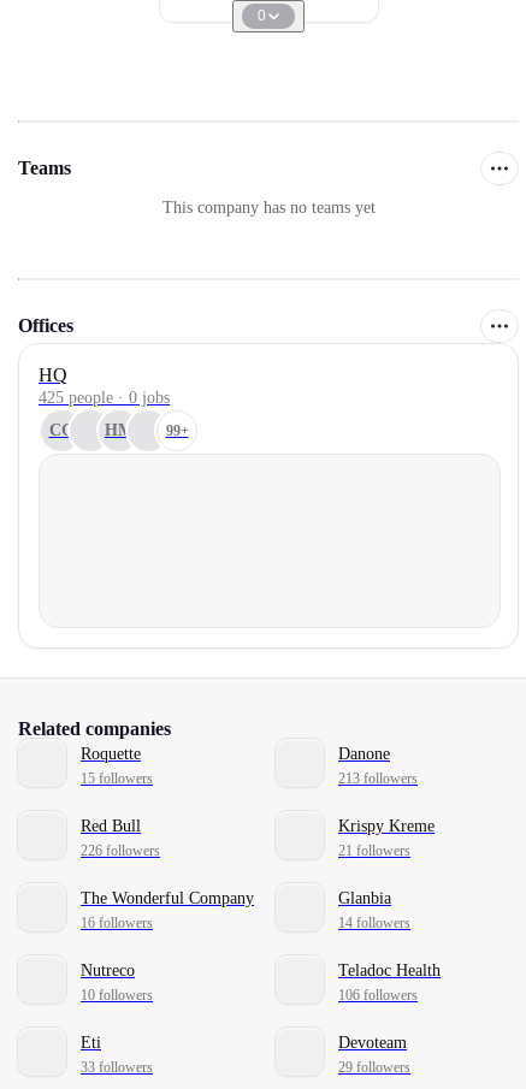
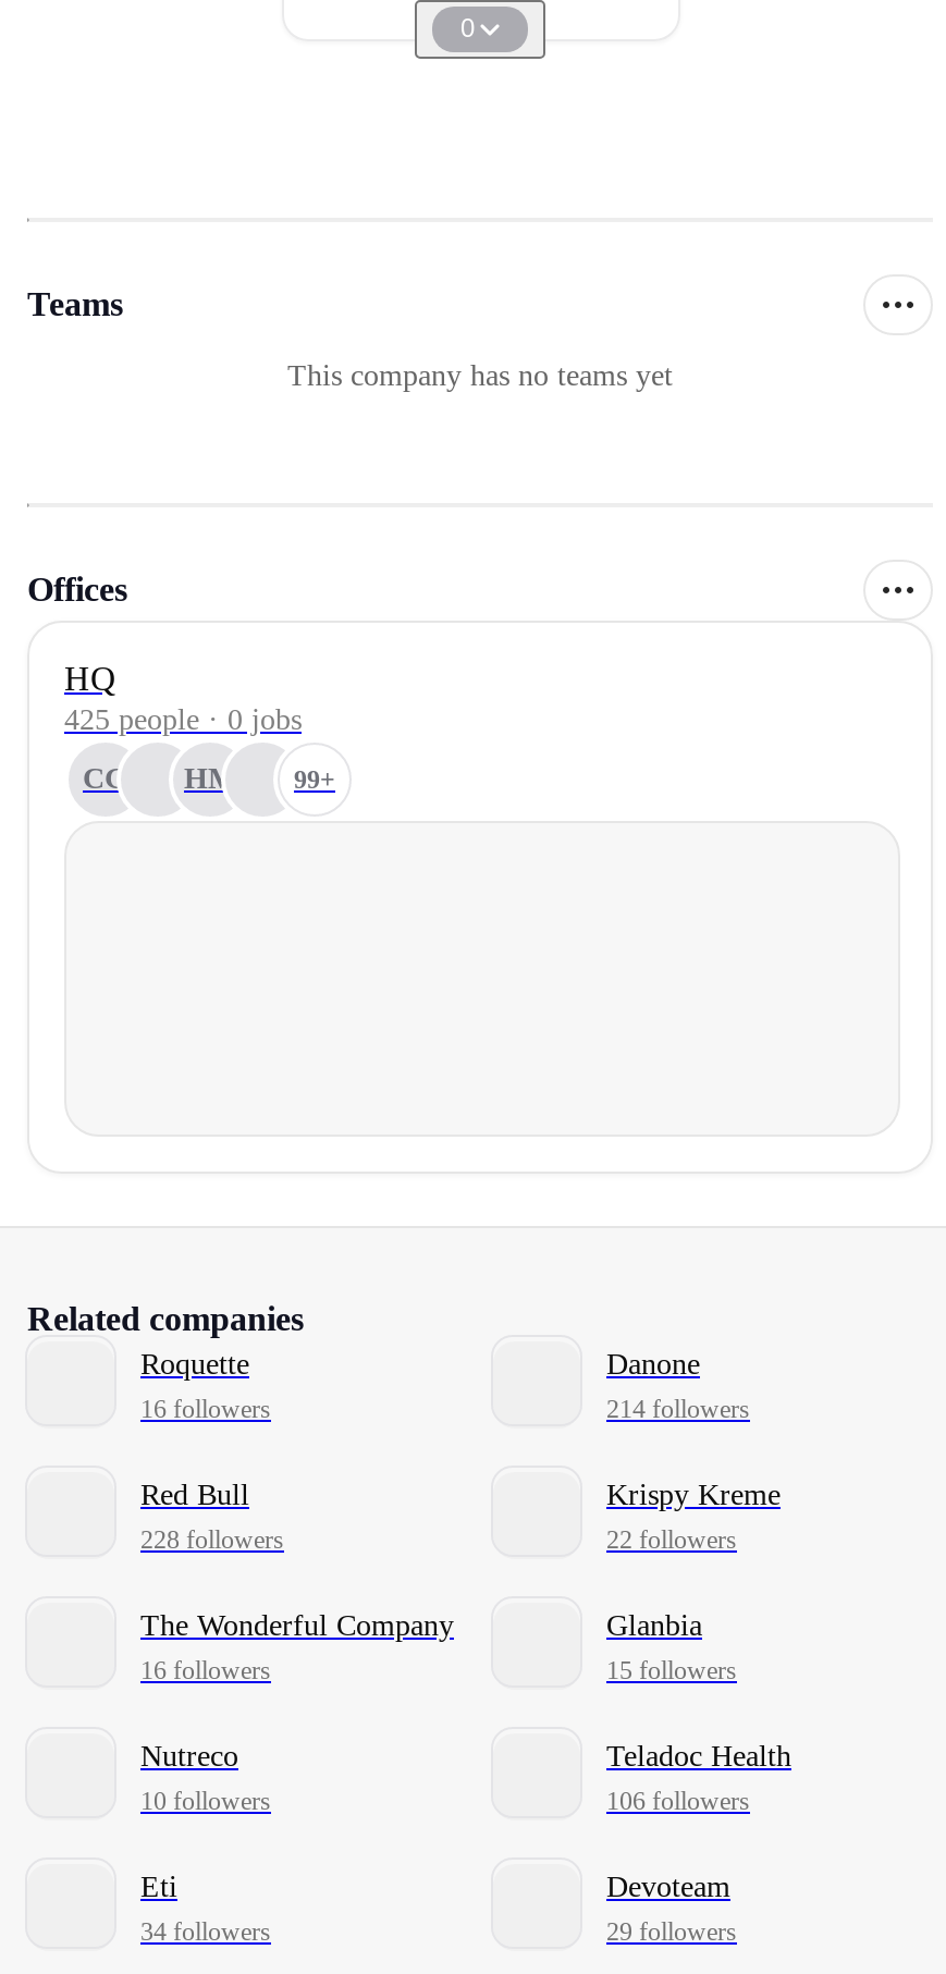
[81,770,153,787] 15 followers -> [140,1393,271,1424] 16 followers
[338,770,418,787] 213 followers -> [606,1393,750,1424] 214 followers
[81,842,160,859] 226 followers -> [140,1524,284,1554] 228 followers
[338,842,410,859] 21 followers -> [606,1524,737,1554] 22 followers
[338,914,410,931] 14 followers -> [606,1655,737,1685] 15 followers
[81,1059,153,1076] 33 followers -> [140,1916,271,1946] 34 followers

